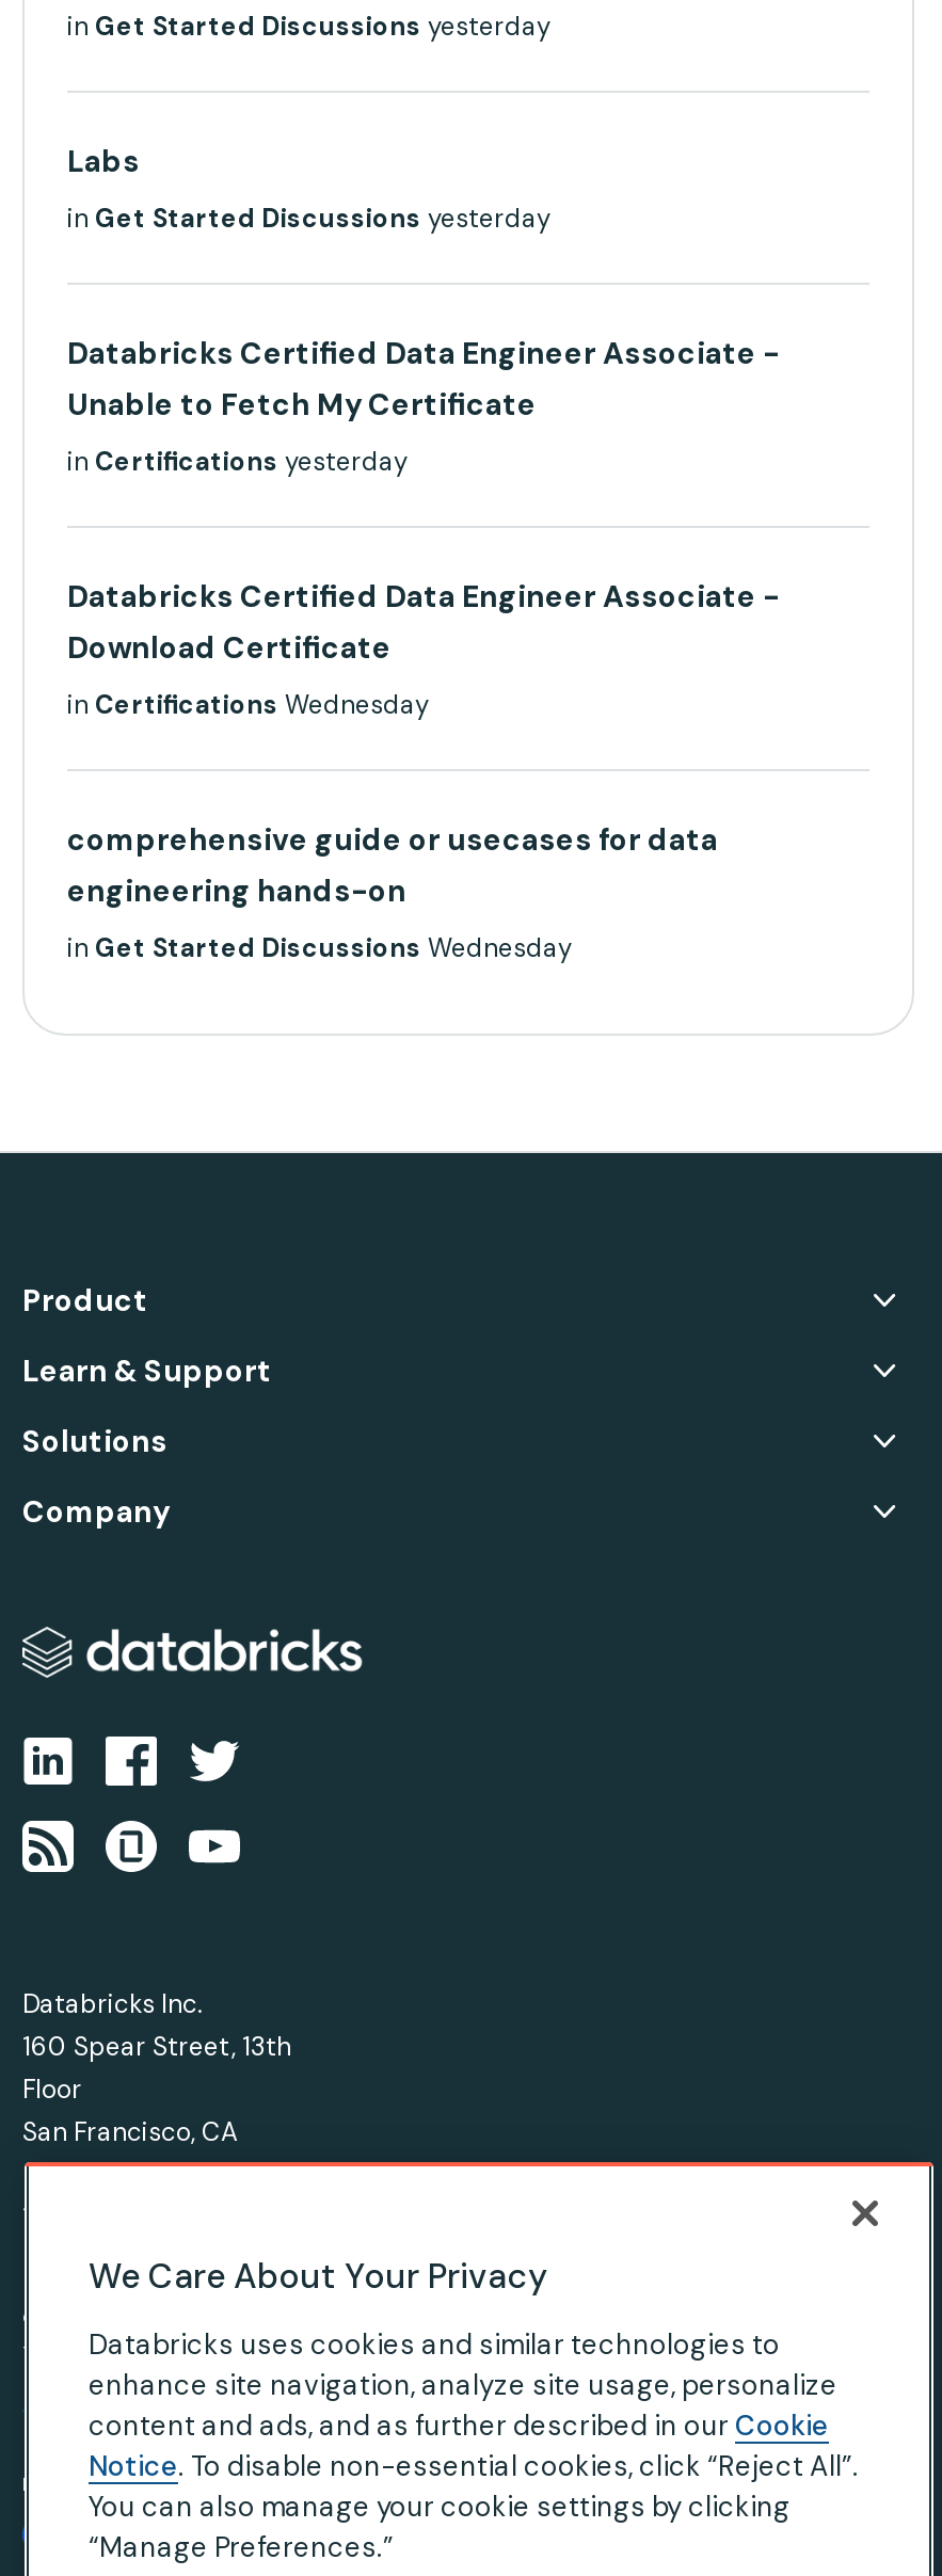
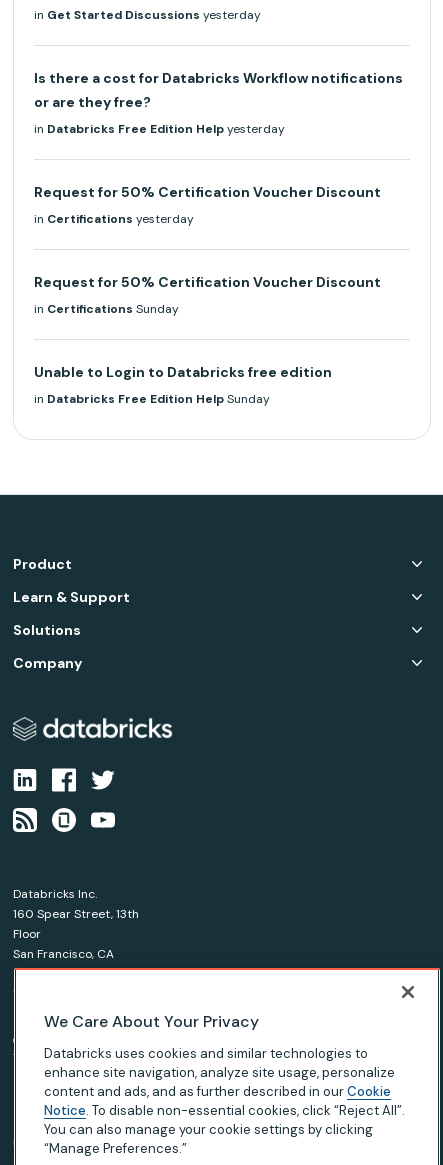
[67,142,140,180] Labs -> [34,69,403,111] Is there a cost for Databricks Workflow notifications | or are they free?
[67,202,552,236] in Get Started Discussions yesterday -> [34,121,285,137] in Databricks Free Edition Help yesterday
[67,334,780,423] Databricks Certified Data Engineer Associate - | Unable to Fetch My Certificate -> [34,183,381,201] Request for 50% Certification Voucher Discount
[67,577,780,667] Databricks Certified Data Engineer Associate - | Download Certificate -> [34,273,381,291] Request for 50% Certification Voucher Discount
[67,688,430,722] in Certifications Wednesday -> [34,301,179,317] in Certifications Sunday
[67,820,718,910] comprehensive guide or usecases for data | engineering hands-on -> [34,363,332,381] Unable to Login to Databricks free edition
[67,931,573,965] in Get Started Discussions Wednesday -> [34,391,270,407] in Databricks Free Edition Help Sunday

